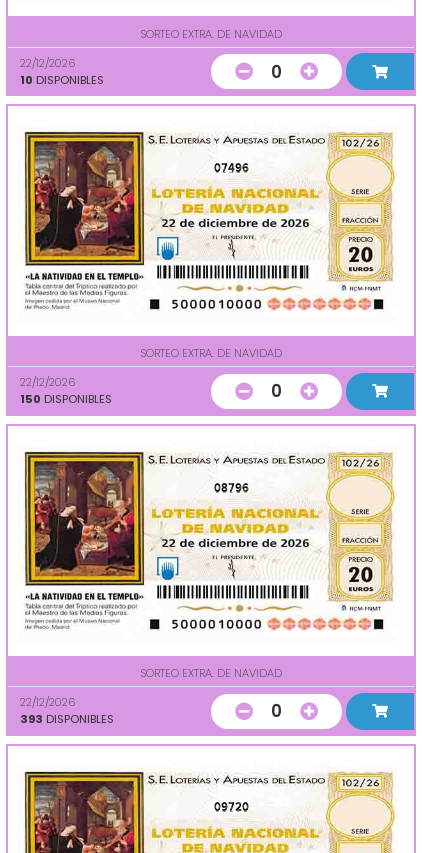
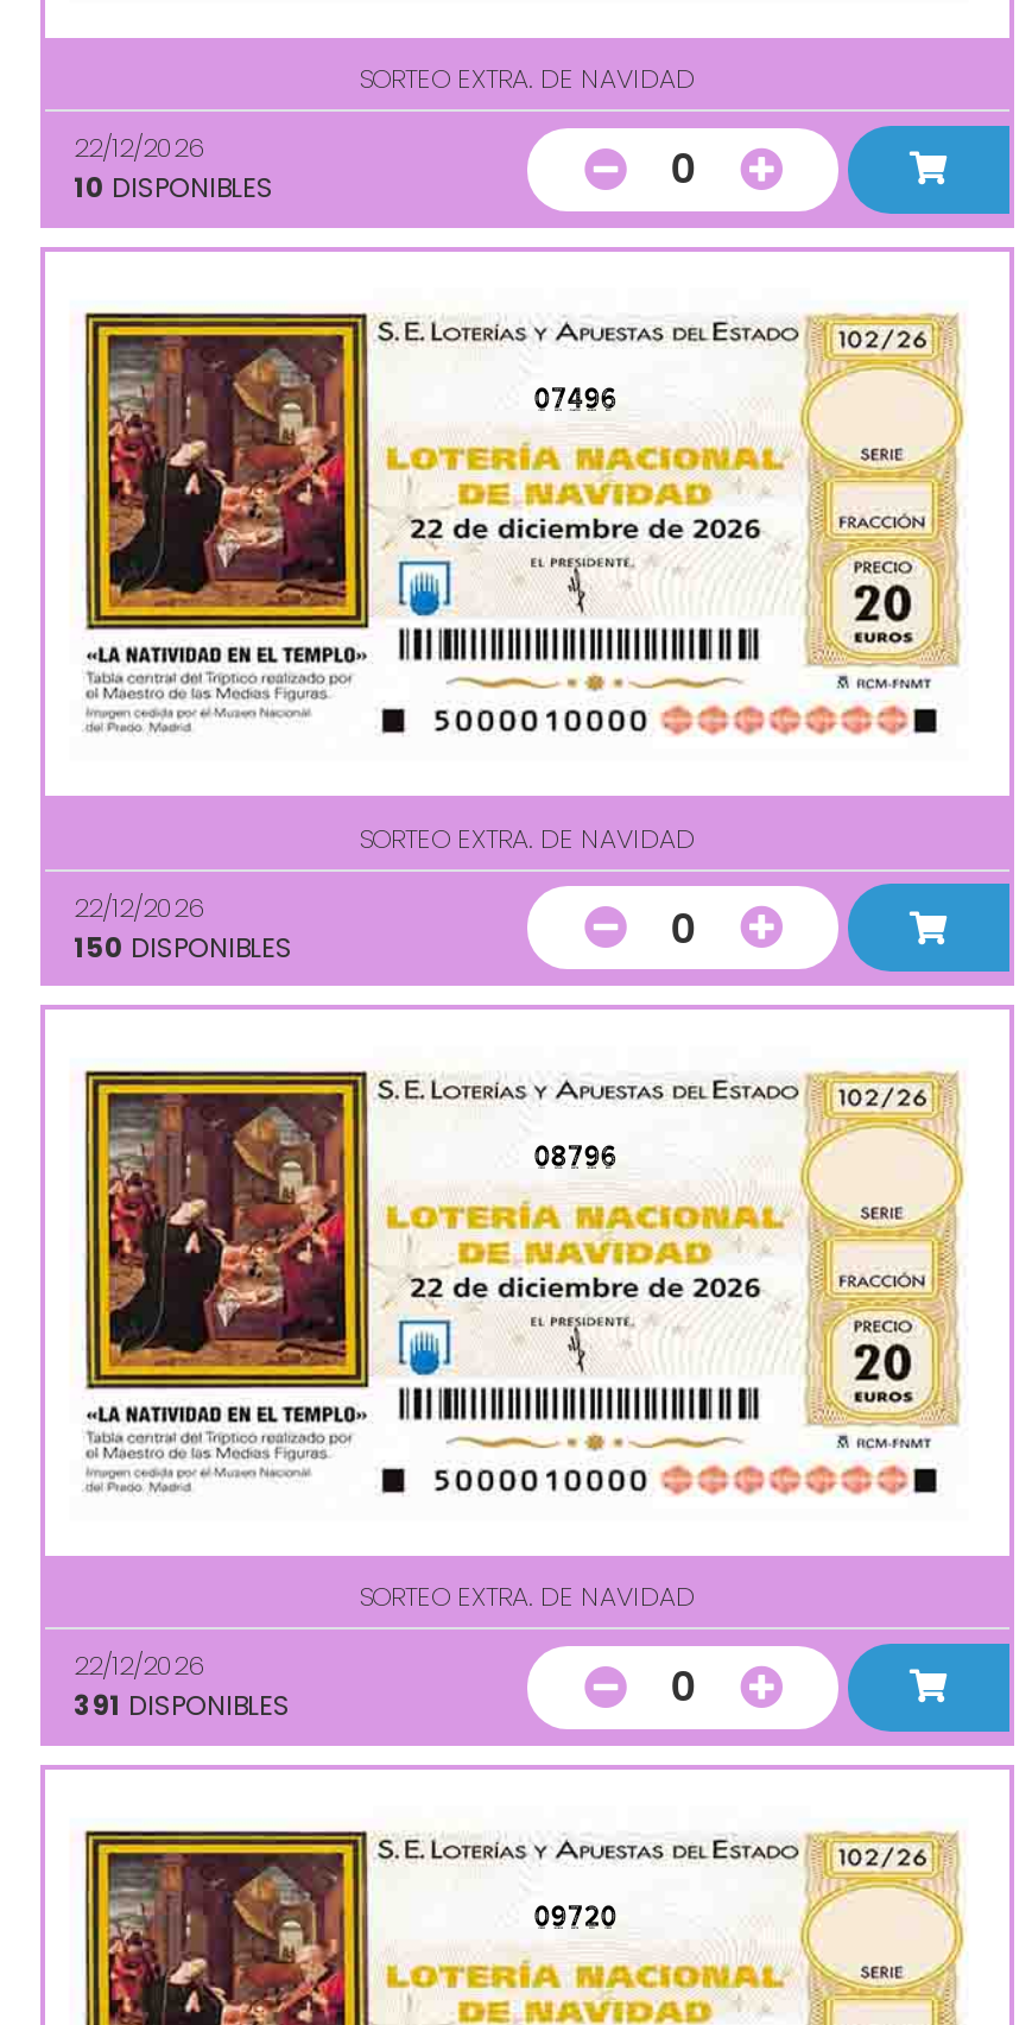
[20,711,114,727] 393 DISPONIBLES -> [74,1688,290,1726] 391 DISPONIBLES

